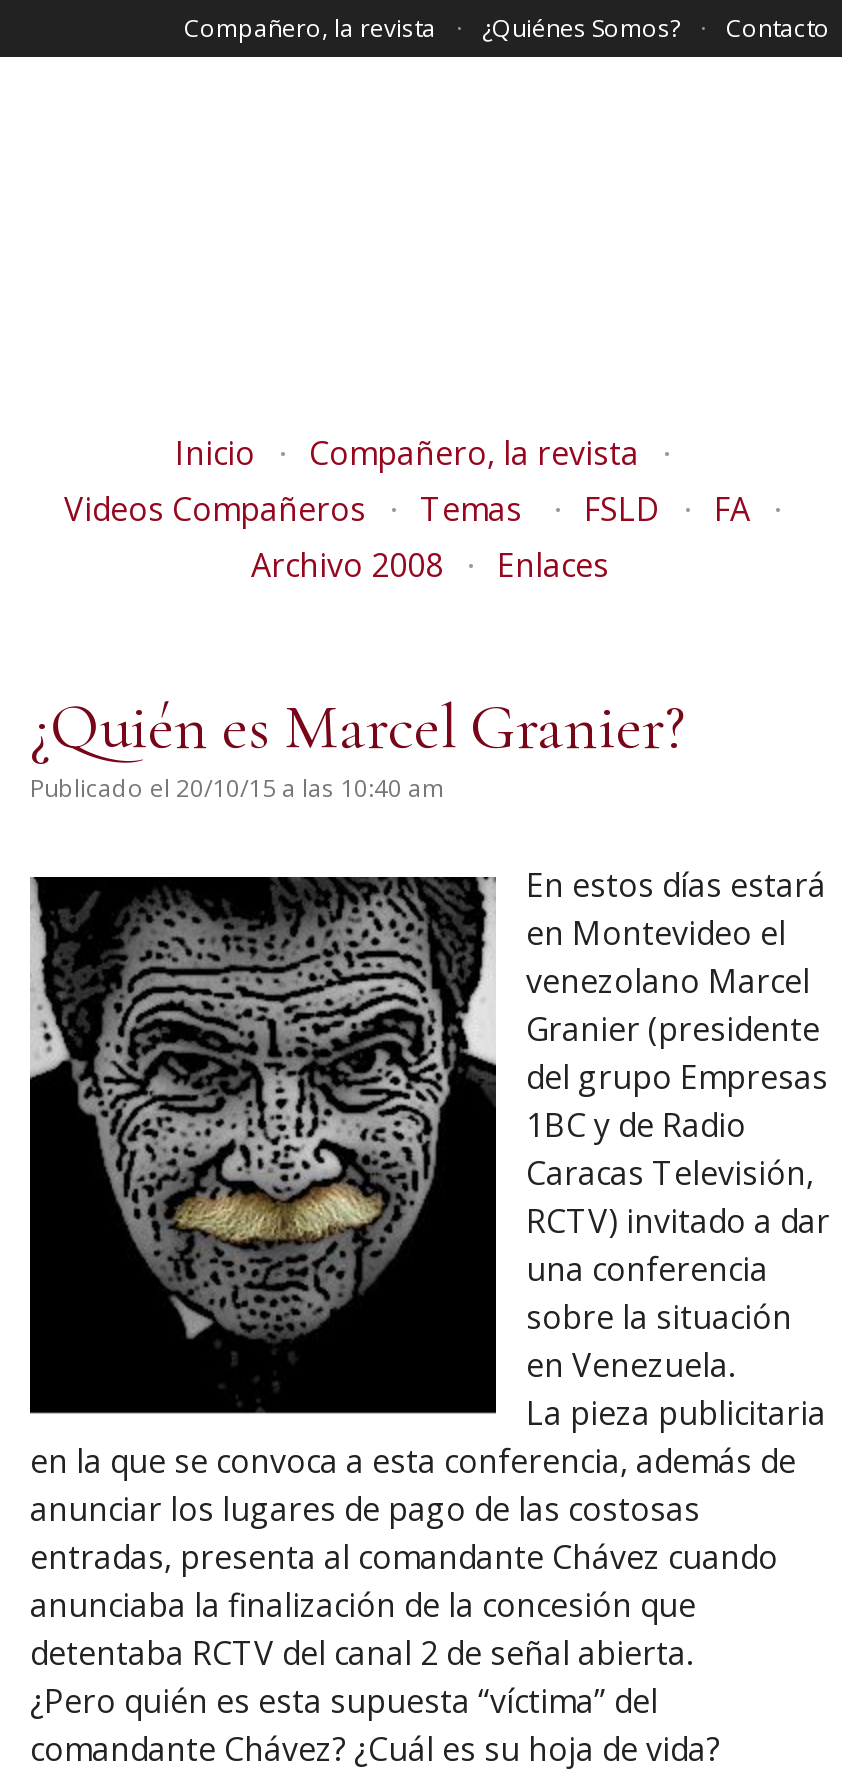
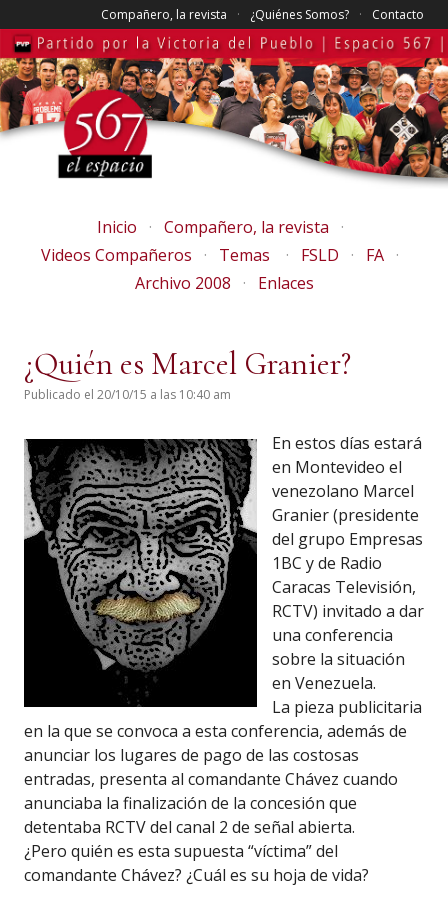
none -> [3,28,445,184] [image]

